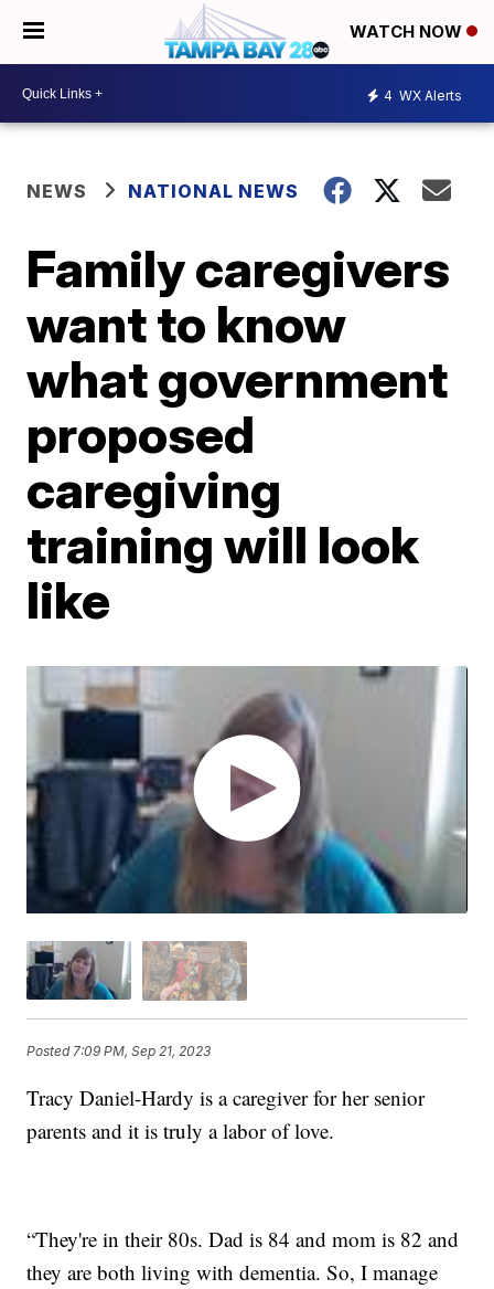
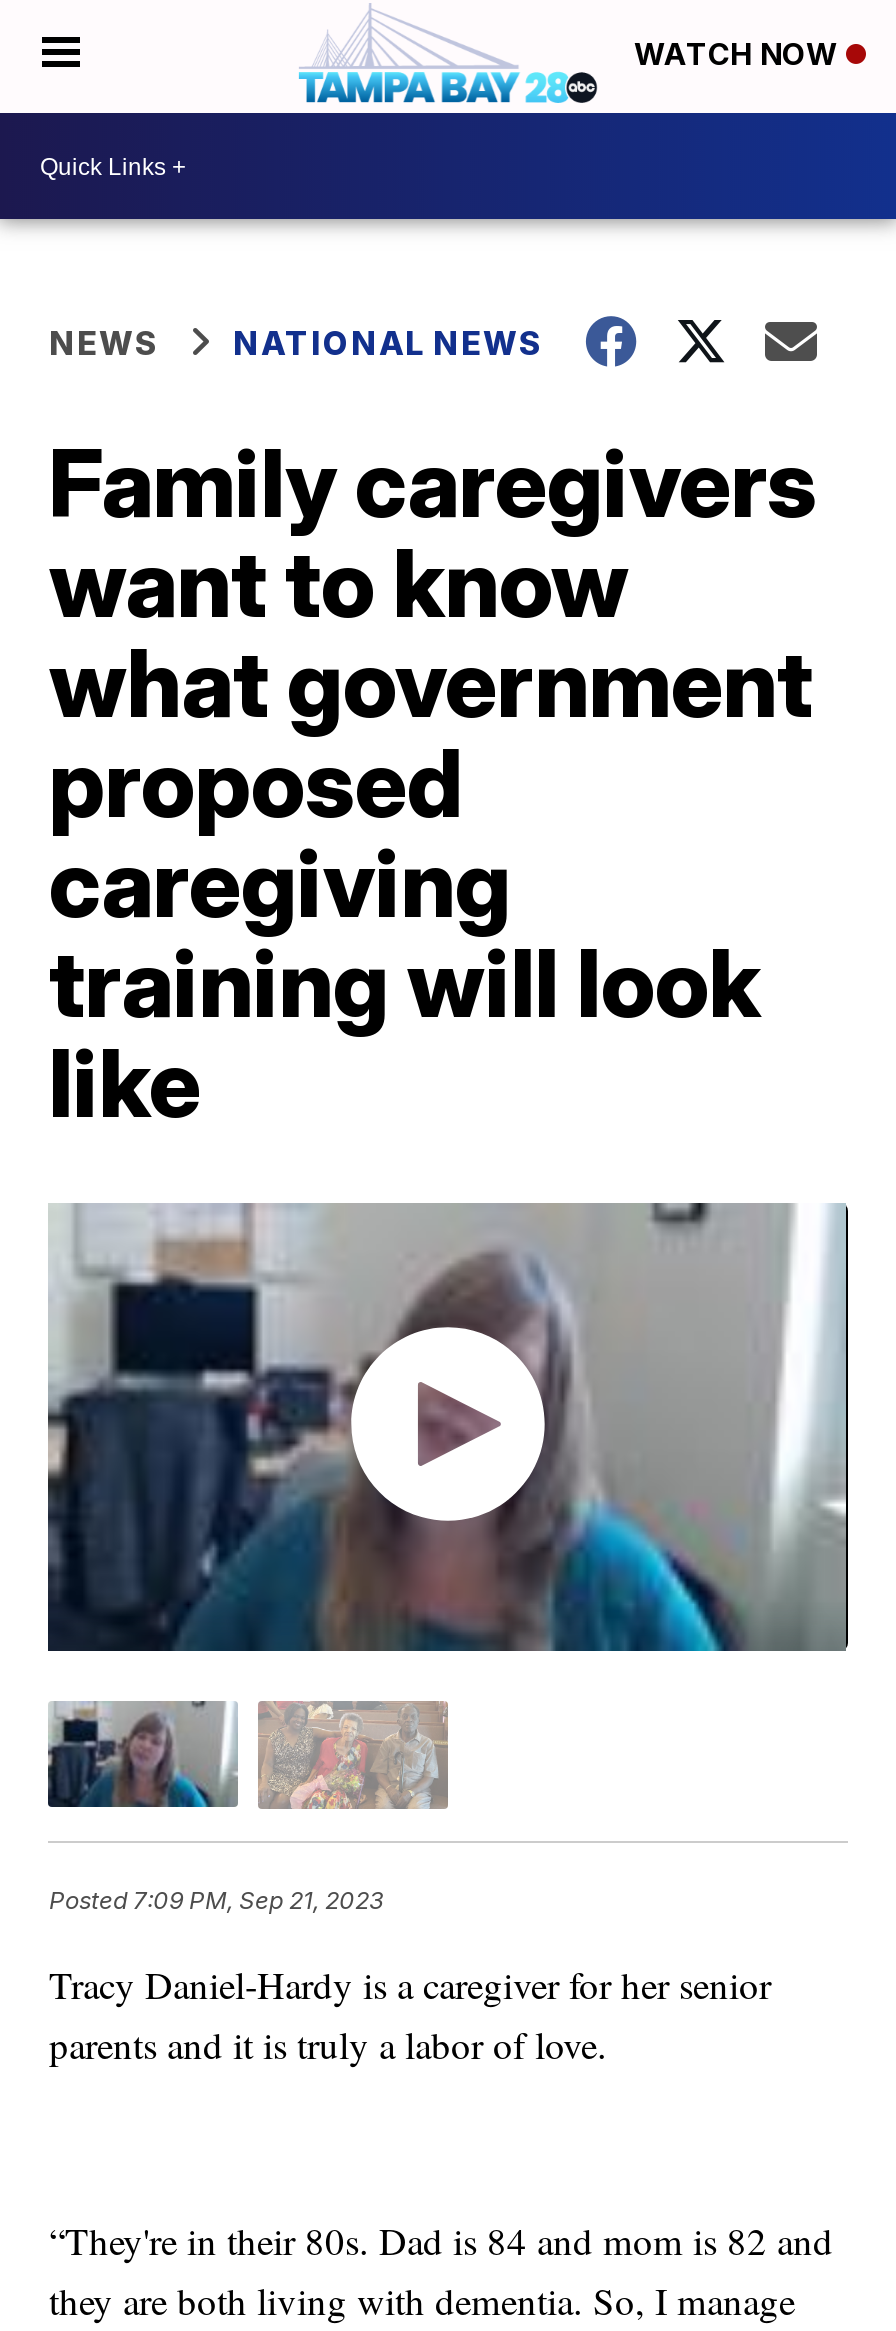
[384,87,462,103] 4 WX Alerts -> none

